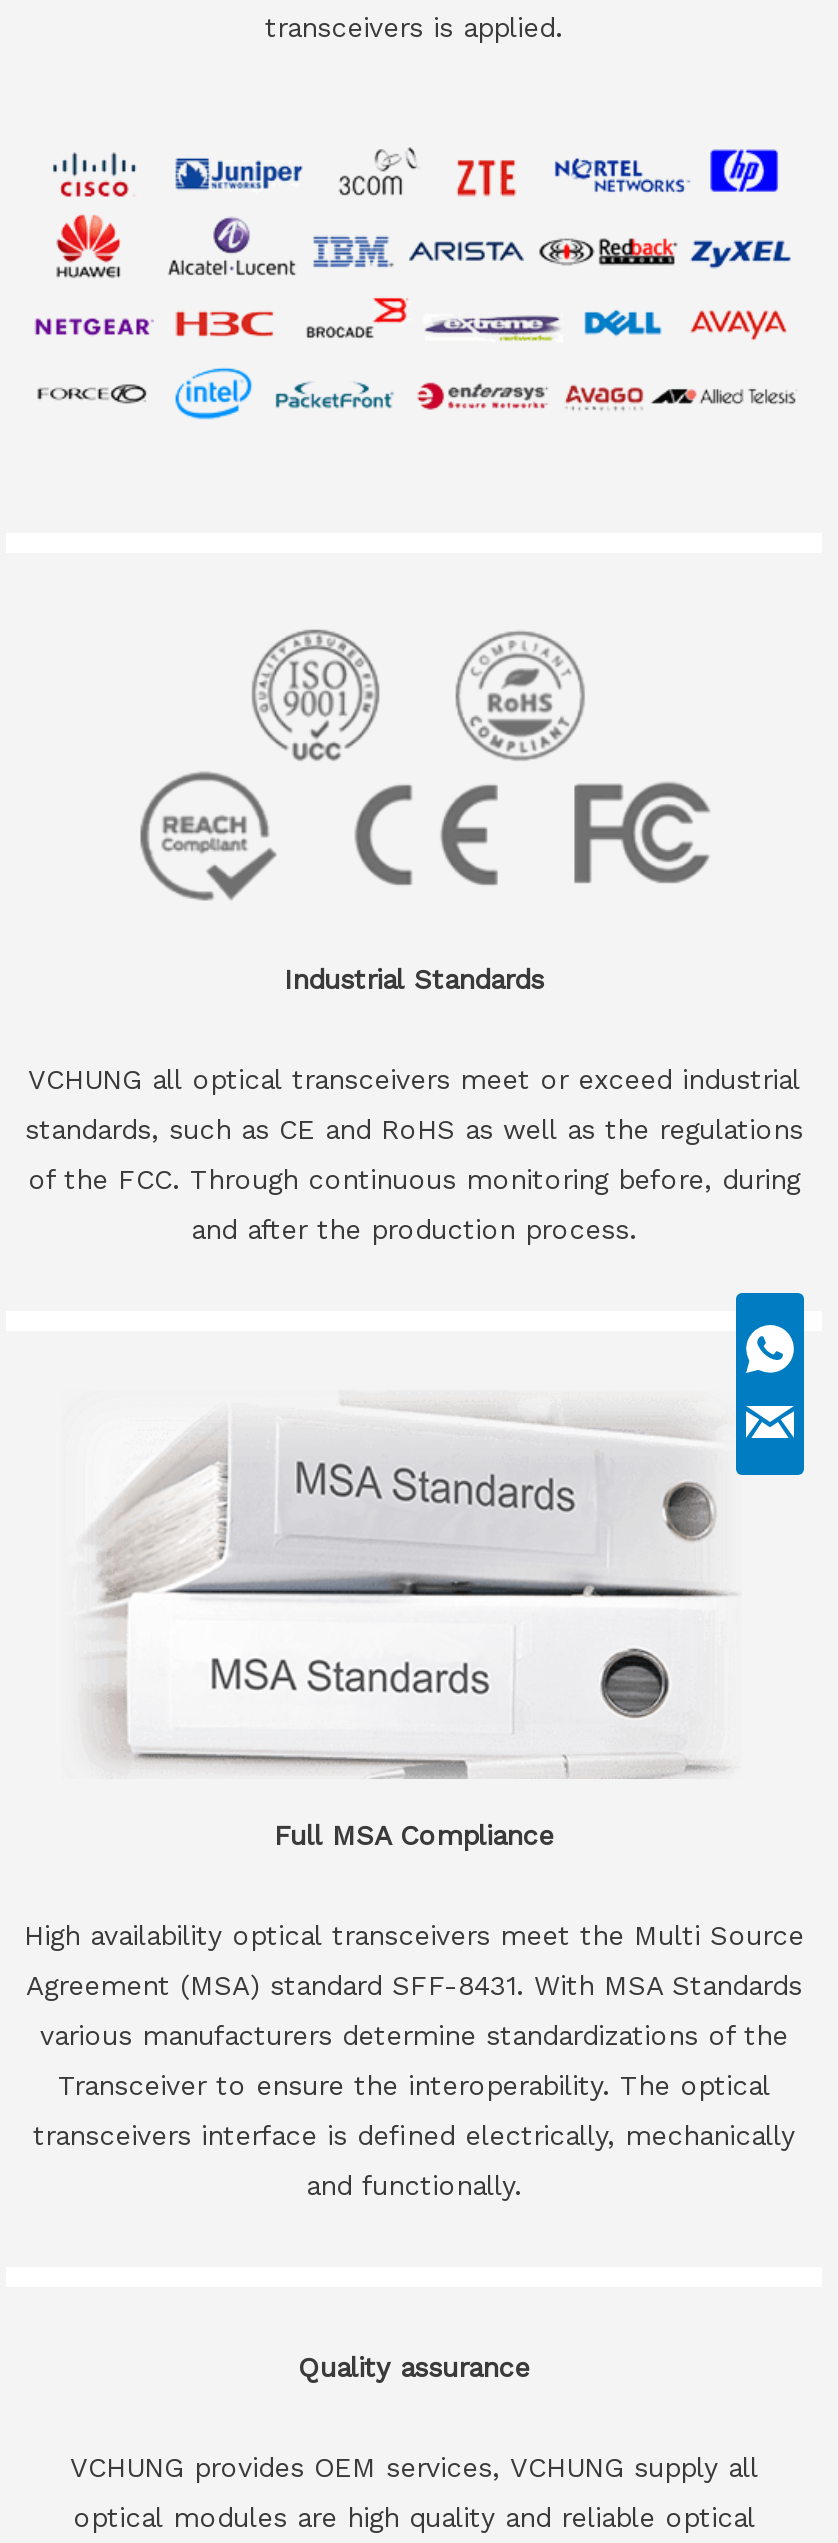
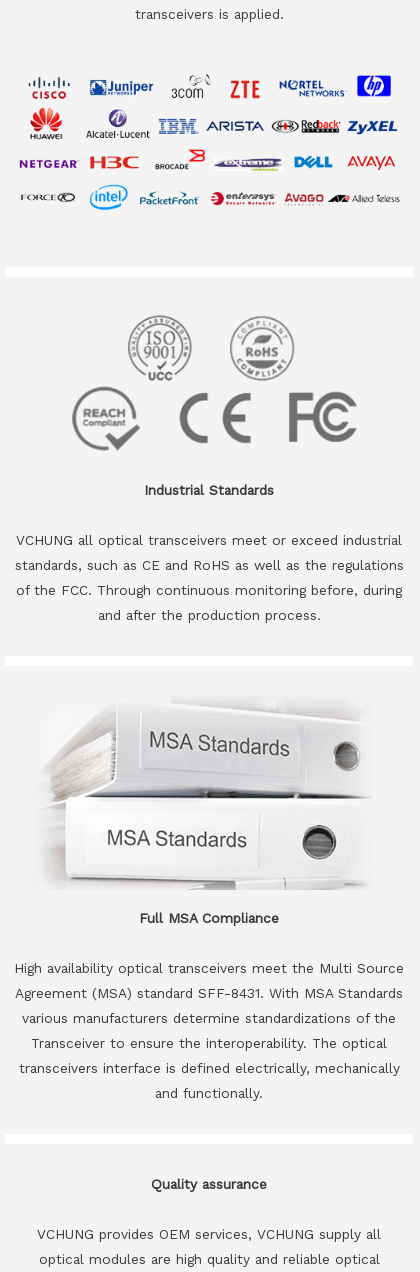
[734,1291,806,1477] [image] -> none

